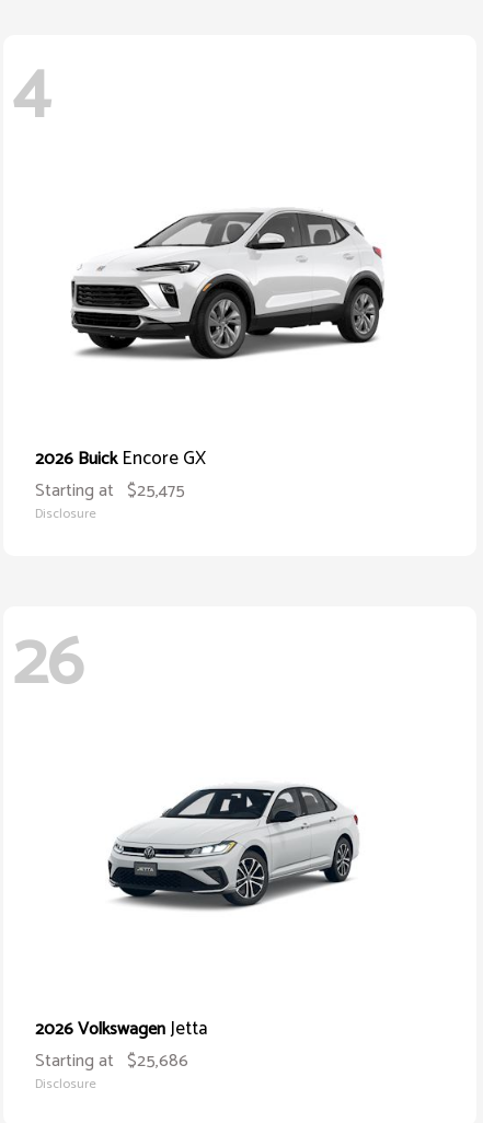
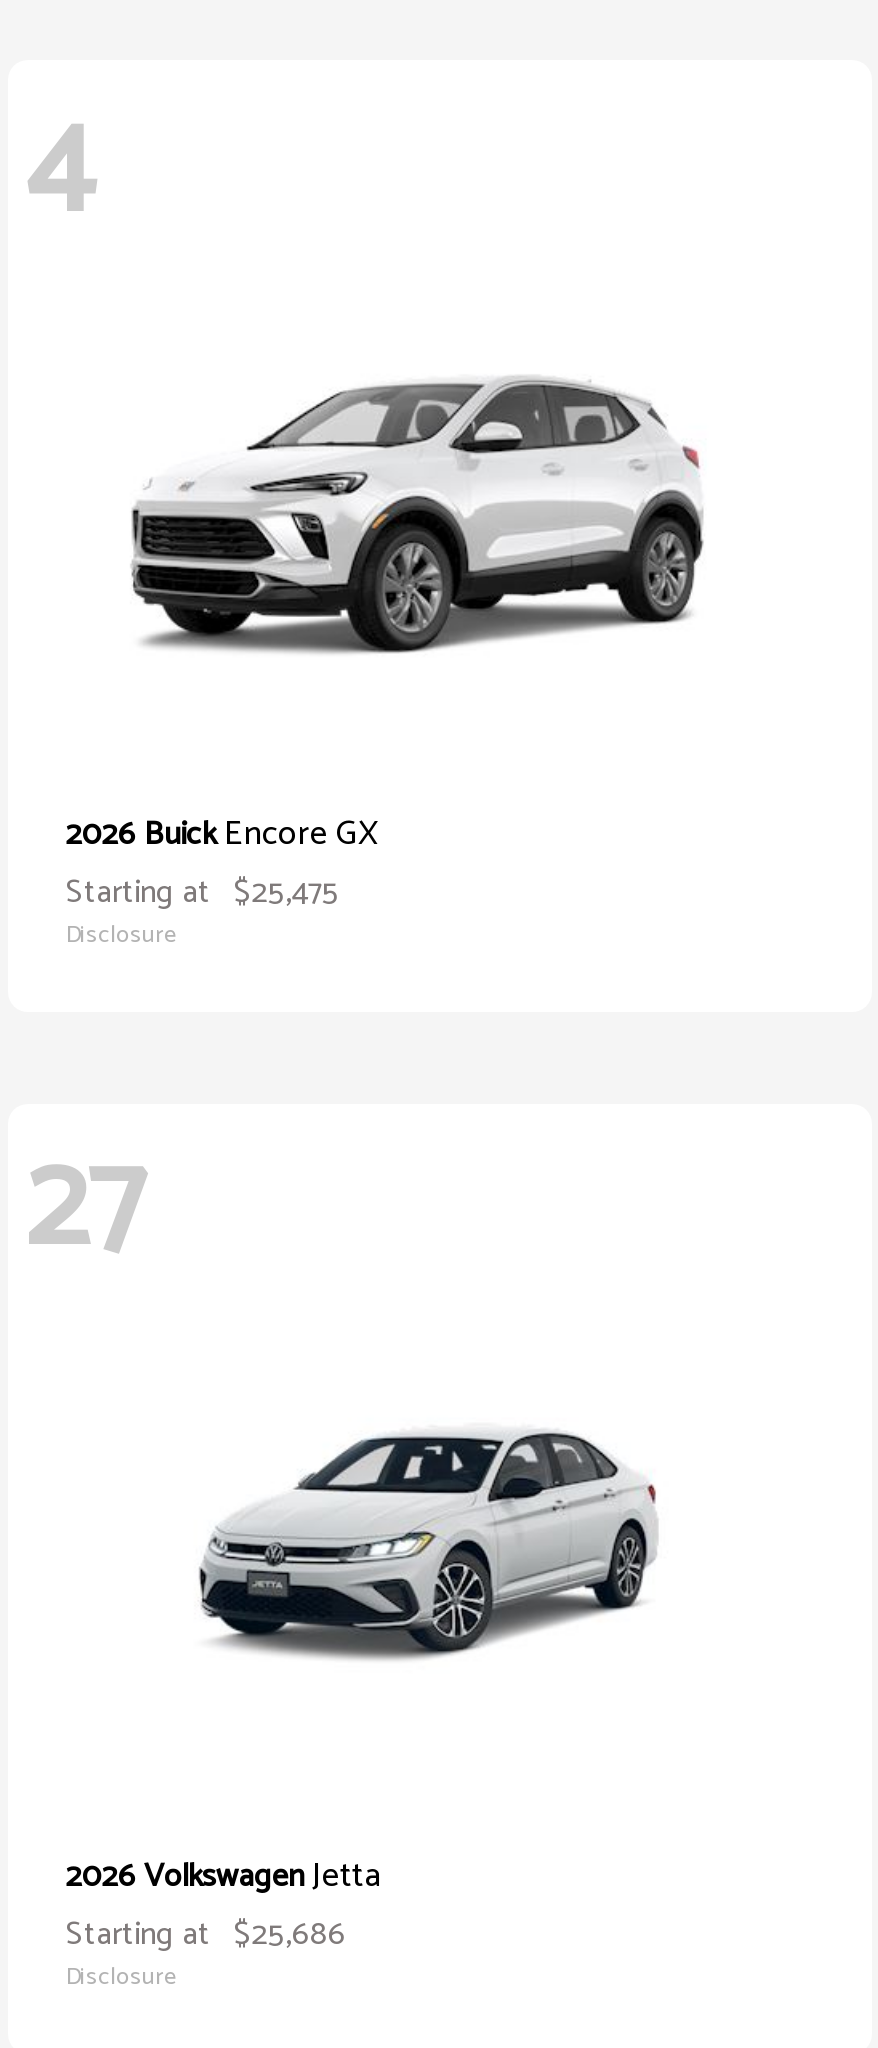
[13,606,83,721] 26 -> [26,1104,146,1314] 27

